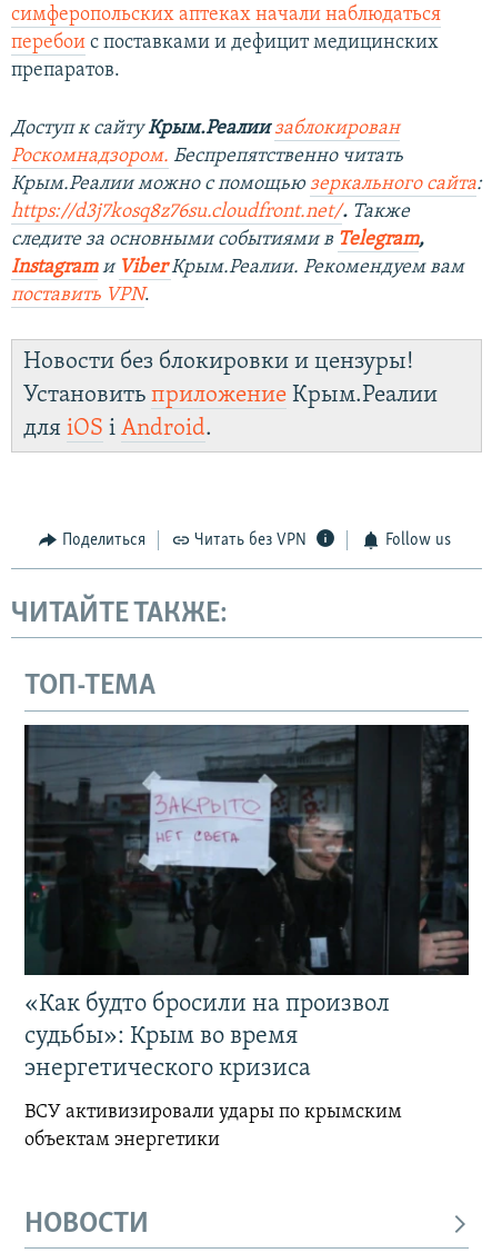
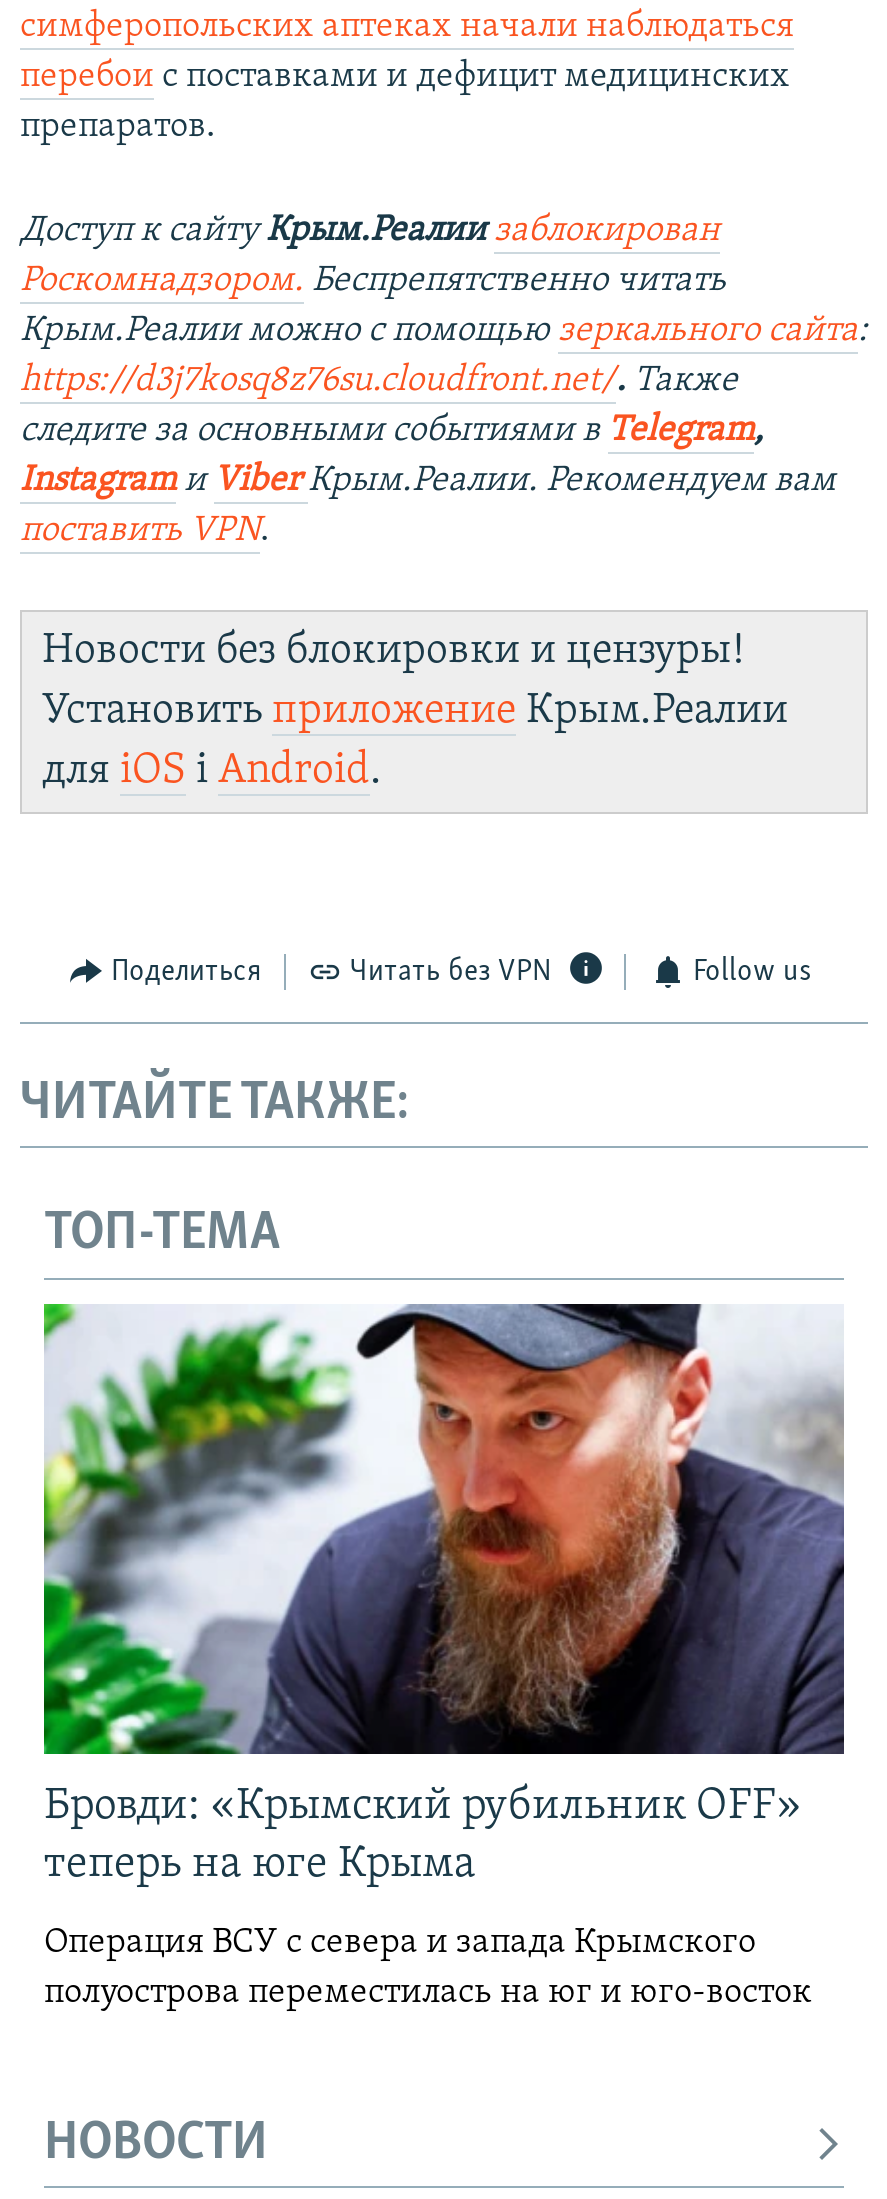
[23,724,470,1082] [image] | «Как будто бросили на произвол | судьбы»: Крым во время | энергетического кризиса -> [42,1302,846,1888] [image] | Бровди: «Крымский рубильник OFF» | теперь на юге Крыма
[24,1102,402,1151] ВСУ активизировали удары по крымским | объектам энергетики -> [44,1924,812,2012] Операция ВСУ с севера и запада Крымского | полуострова переместилась на юг и юго-восток

